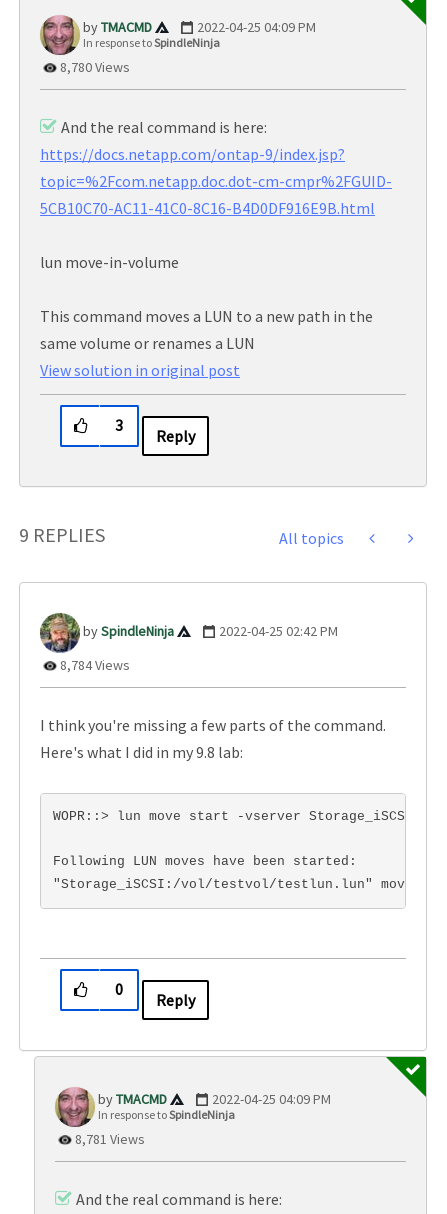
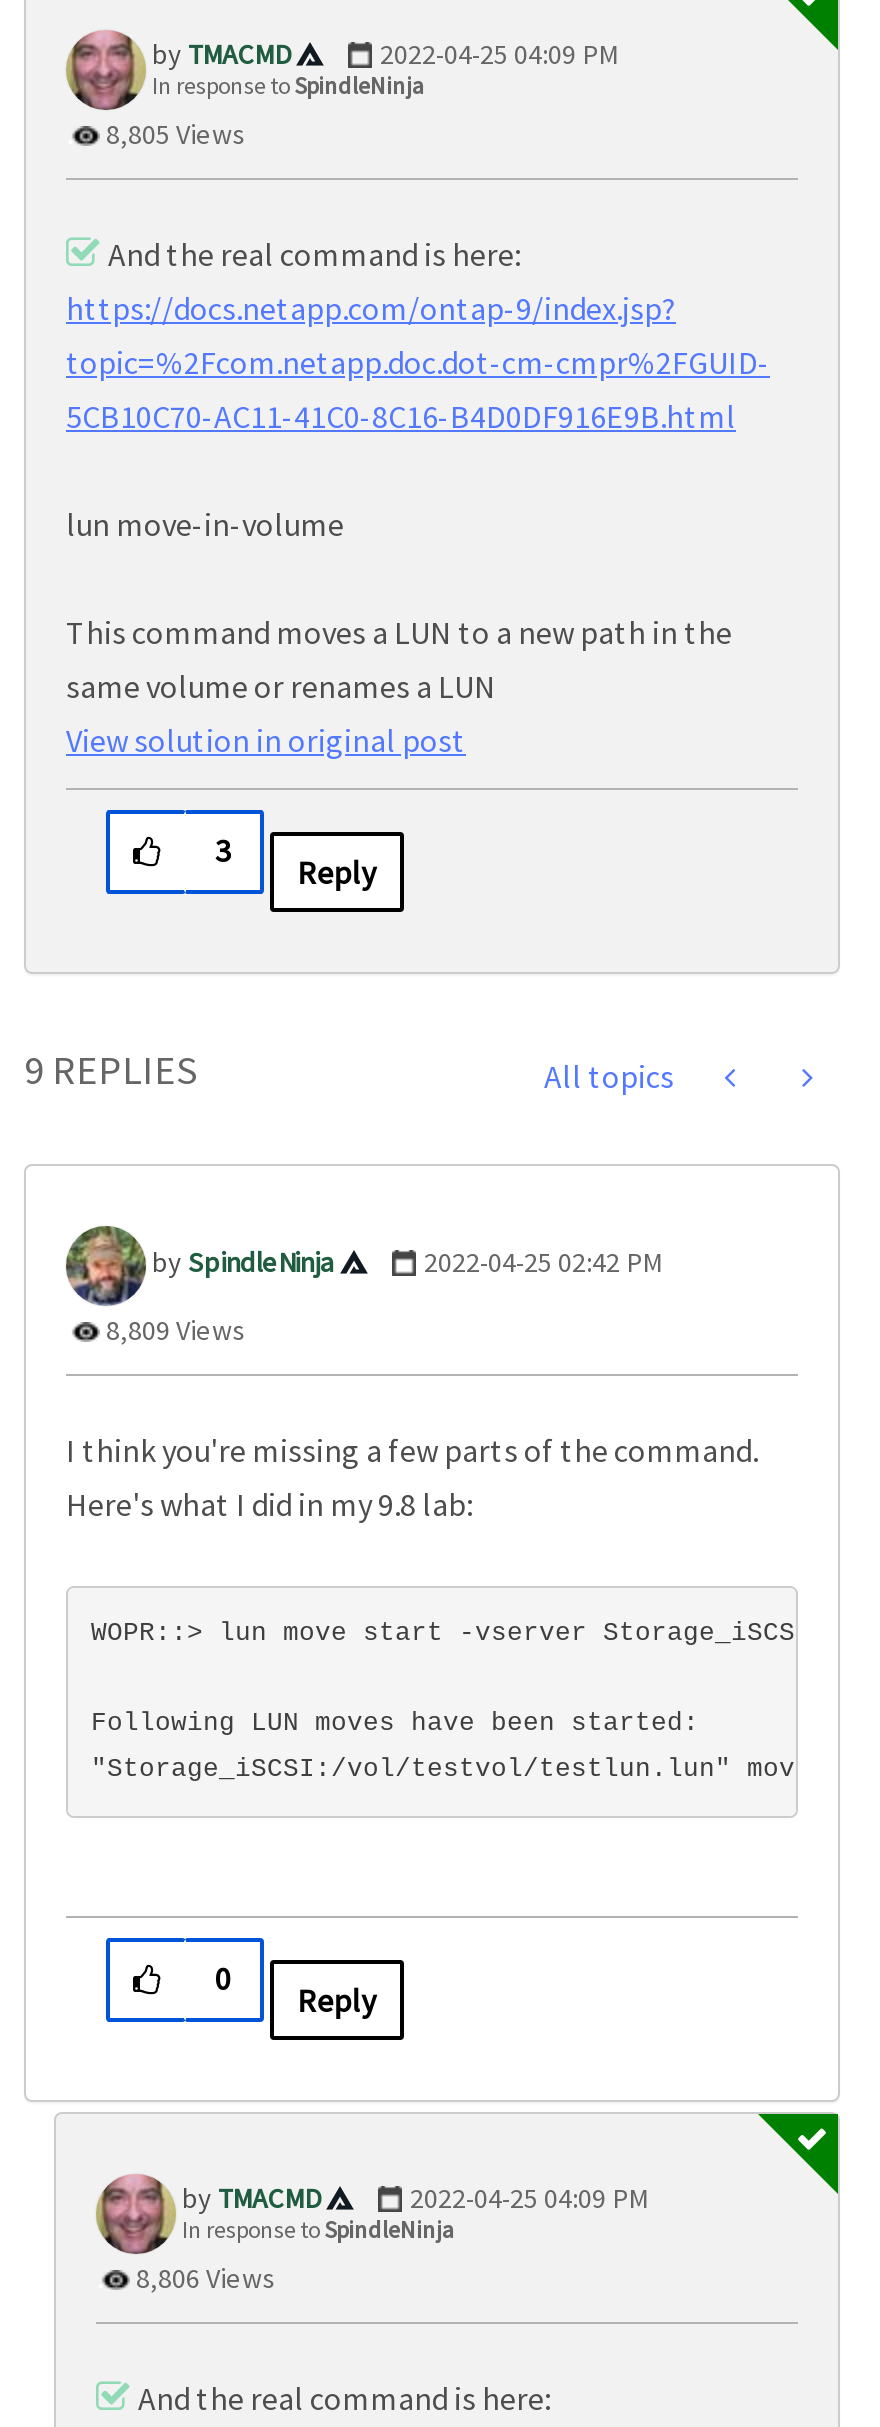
[57,58,130,76] 8,780 Views -> [100,115,246,151] 8,805 Views
[57,656,130,674] 8,784 Views -> [100,1311,246,1347] 8,809 Views
[72,1130,145,1148] 8,781 Views -> [130,2259,276,2295] 8,806 Views

